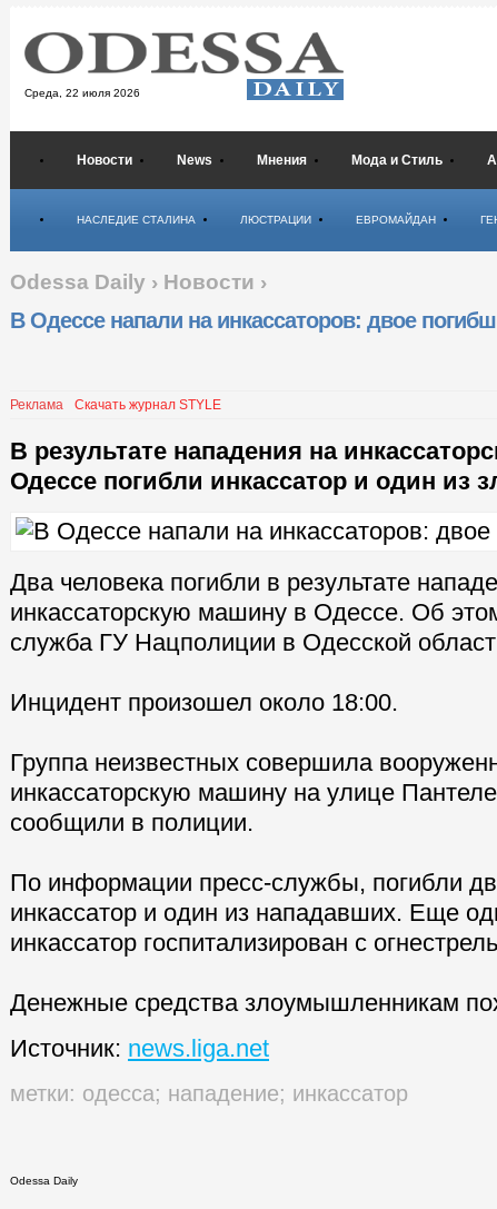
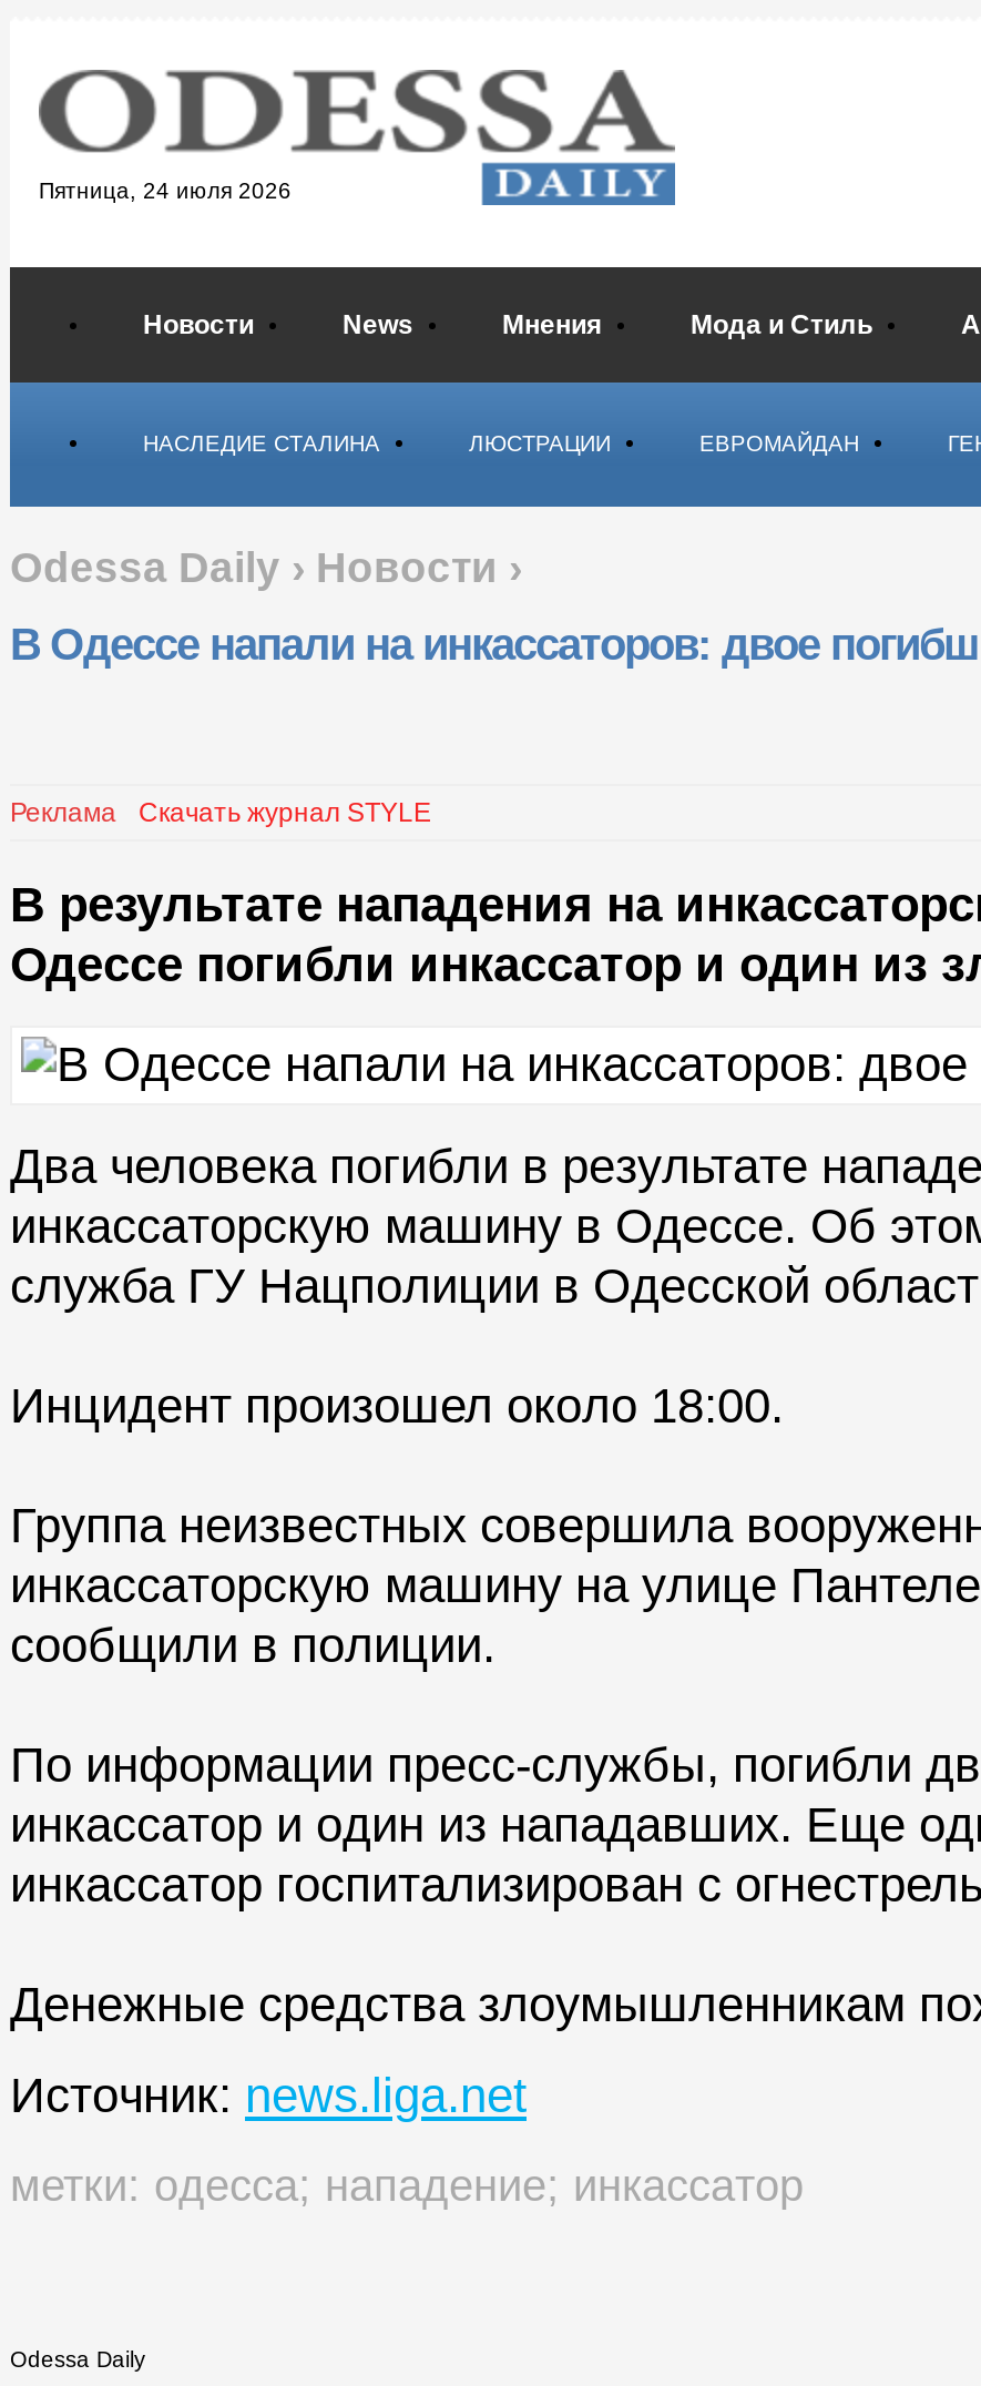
[24,87,140,99] Среда, 22 июля 2026 -> [39,179,292,203] Пятница, 24 июля 2026

